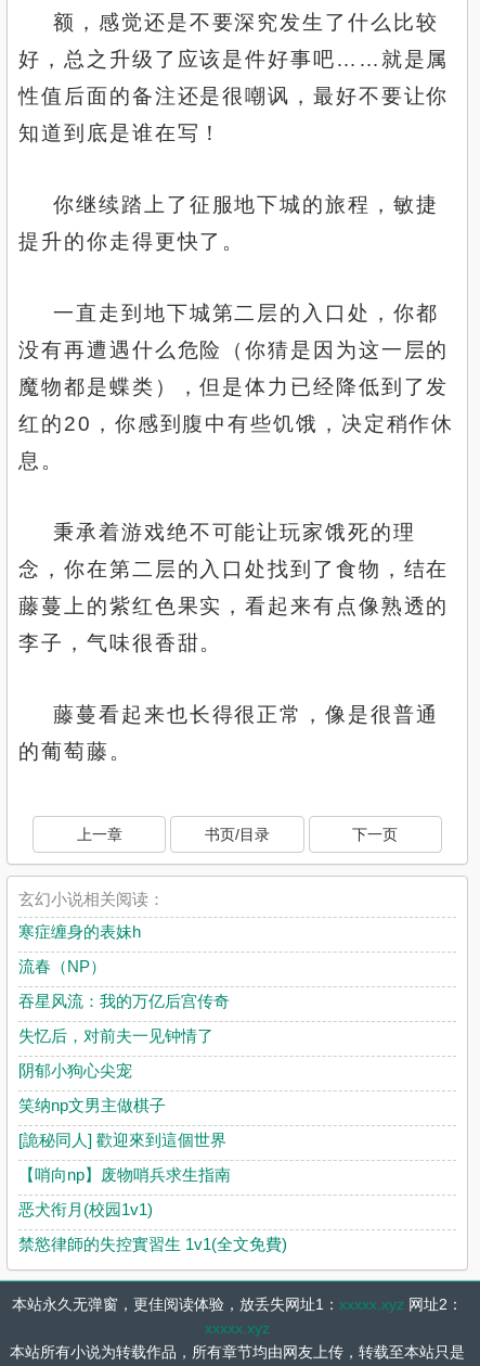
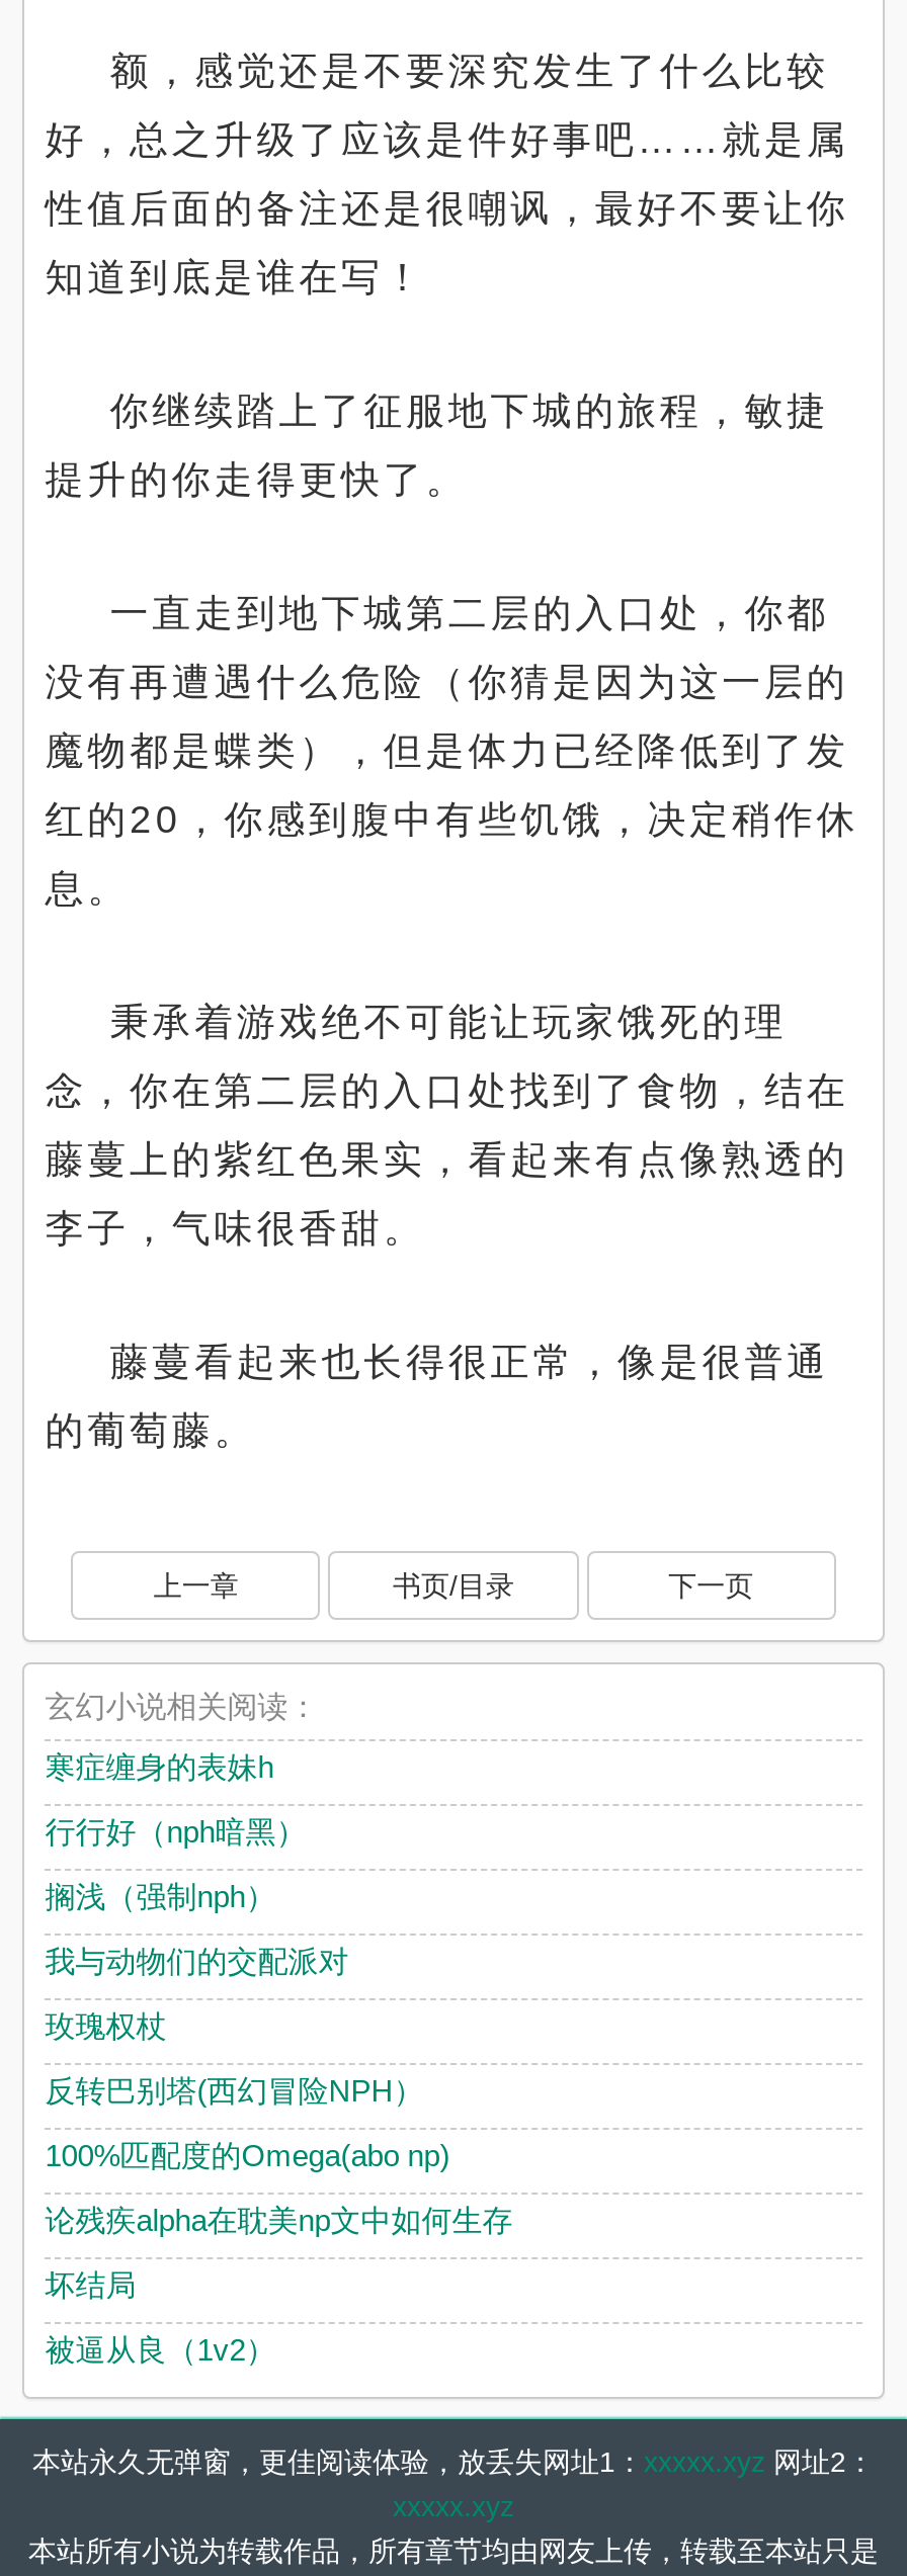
[19,957,106,975] 流春（NP） -> [45,1814,306,1849] 行行好（nph暗黑）
[19,992,230,1010] 吞星风流：我的万亿后宫传奇 -> [45,1879,276,1913] 搁浅（强制nph）
[19,1026,214,1045] 失忆后，对前夫一见钟情了 -> [45,1944,349,1978] 我与动物们的交配派对
[19,1061,132,1080] 阴郁小狗心尖宠 -> [45,2008,166,2043] 玫瑰权杖
[19,1096,166,1114] 笑纳np文男主做棋子 -> [45,2073,424,2108] 反转巴别塔(西幻冒险NPH）
[19,1131,227,1149] [詭秘同人] 歡迎來到這個世界 -> [45,2138,450,2172] 100%匹配度的Omega(abo np)
[19,1165,231,1184] 【哨向np】废物哨兵求生指南 -> [45,2203,513,2237] 论残疾alpha在耽美np文中如何生存
[19,1200,153,1218] 恶犬衔月(校园1v1) -> [45,2267,136,2302] 坏结局
[19,1235,287,1253] 禁慾律師的失控實習生 1v1(全文免費) -> [45,2332,276,2367] 被逼从良（1v2）

